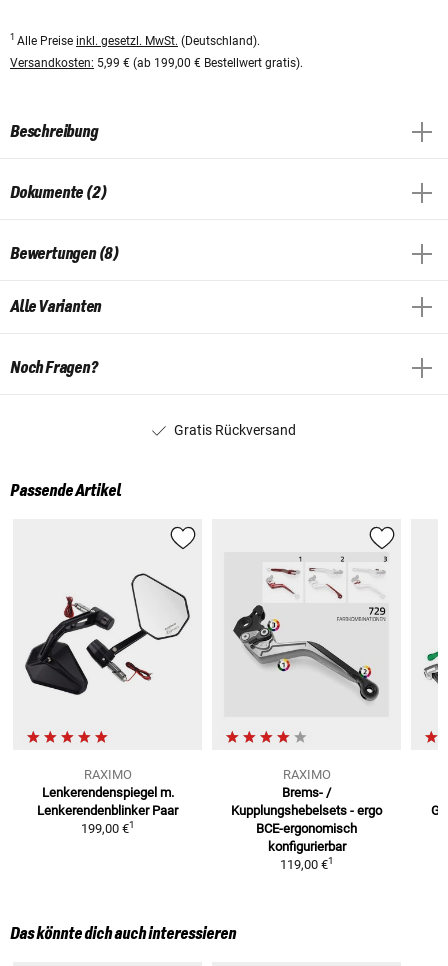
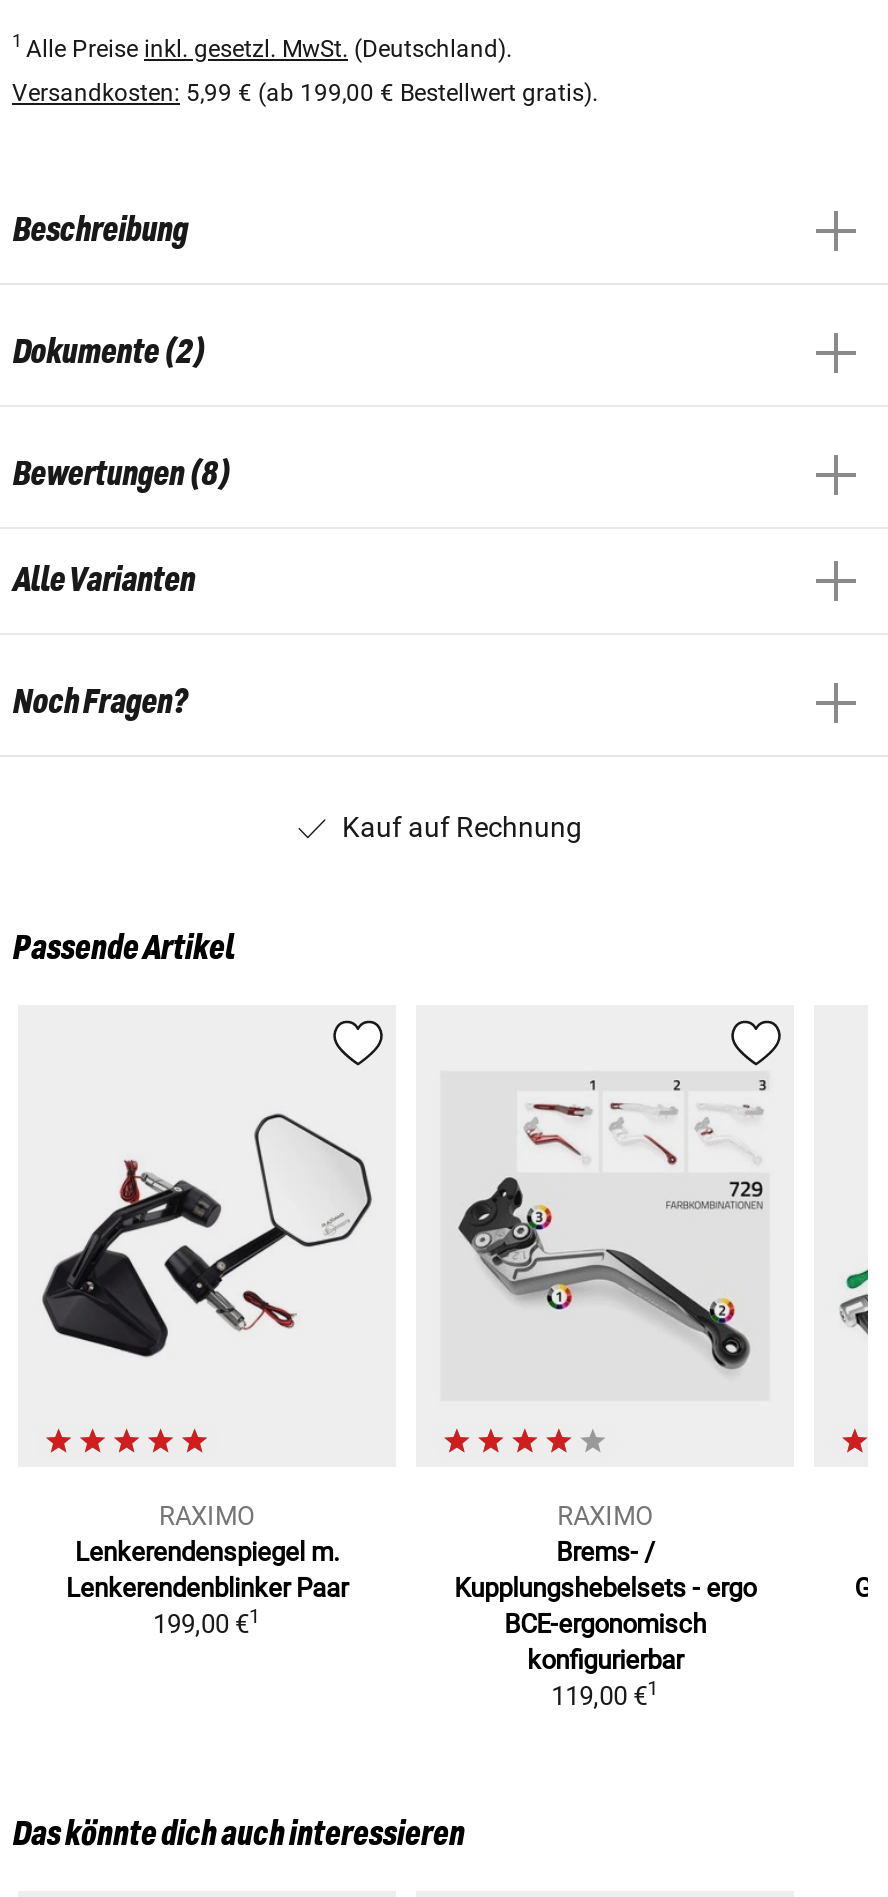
[174,422,296,438] Gratis Rückversand -> [342,811,582,843] Kauf auf Rechnung

